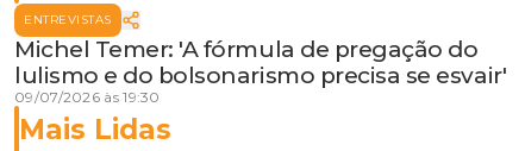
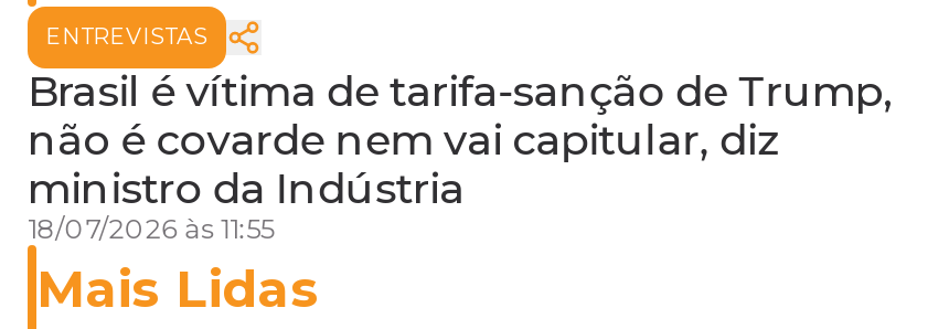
[14,36,506,106] Michel Temer: 'A fórmula de pregação do | lulismo e do bolsonarismo precisa se esvair' | 09/07/2026 às 19:30 -> [28,67,893,246] Brasil é vítima de tarifa-sanção de Trump, | não é covarde nem vai capitular, diz | ministro da Indústria | 18/07/2026 às 11:55

